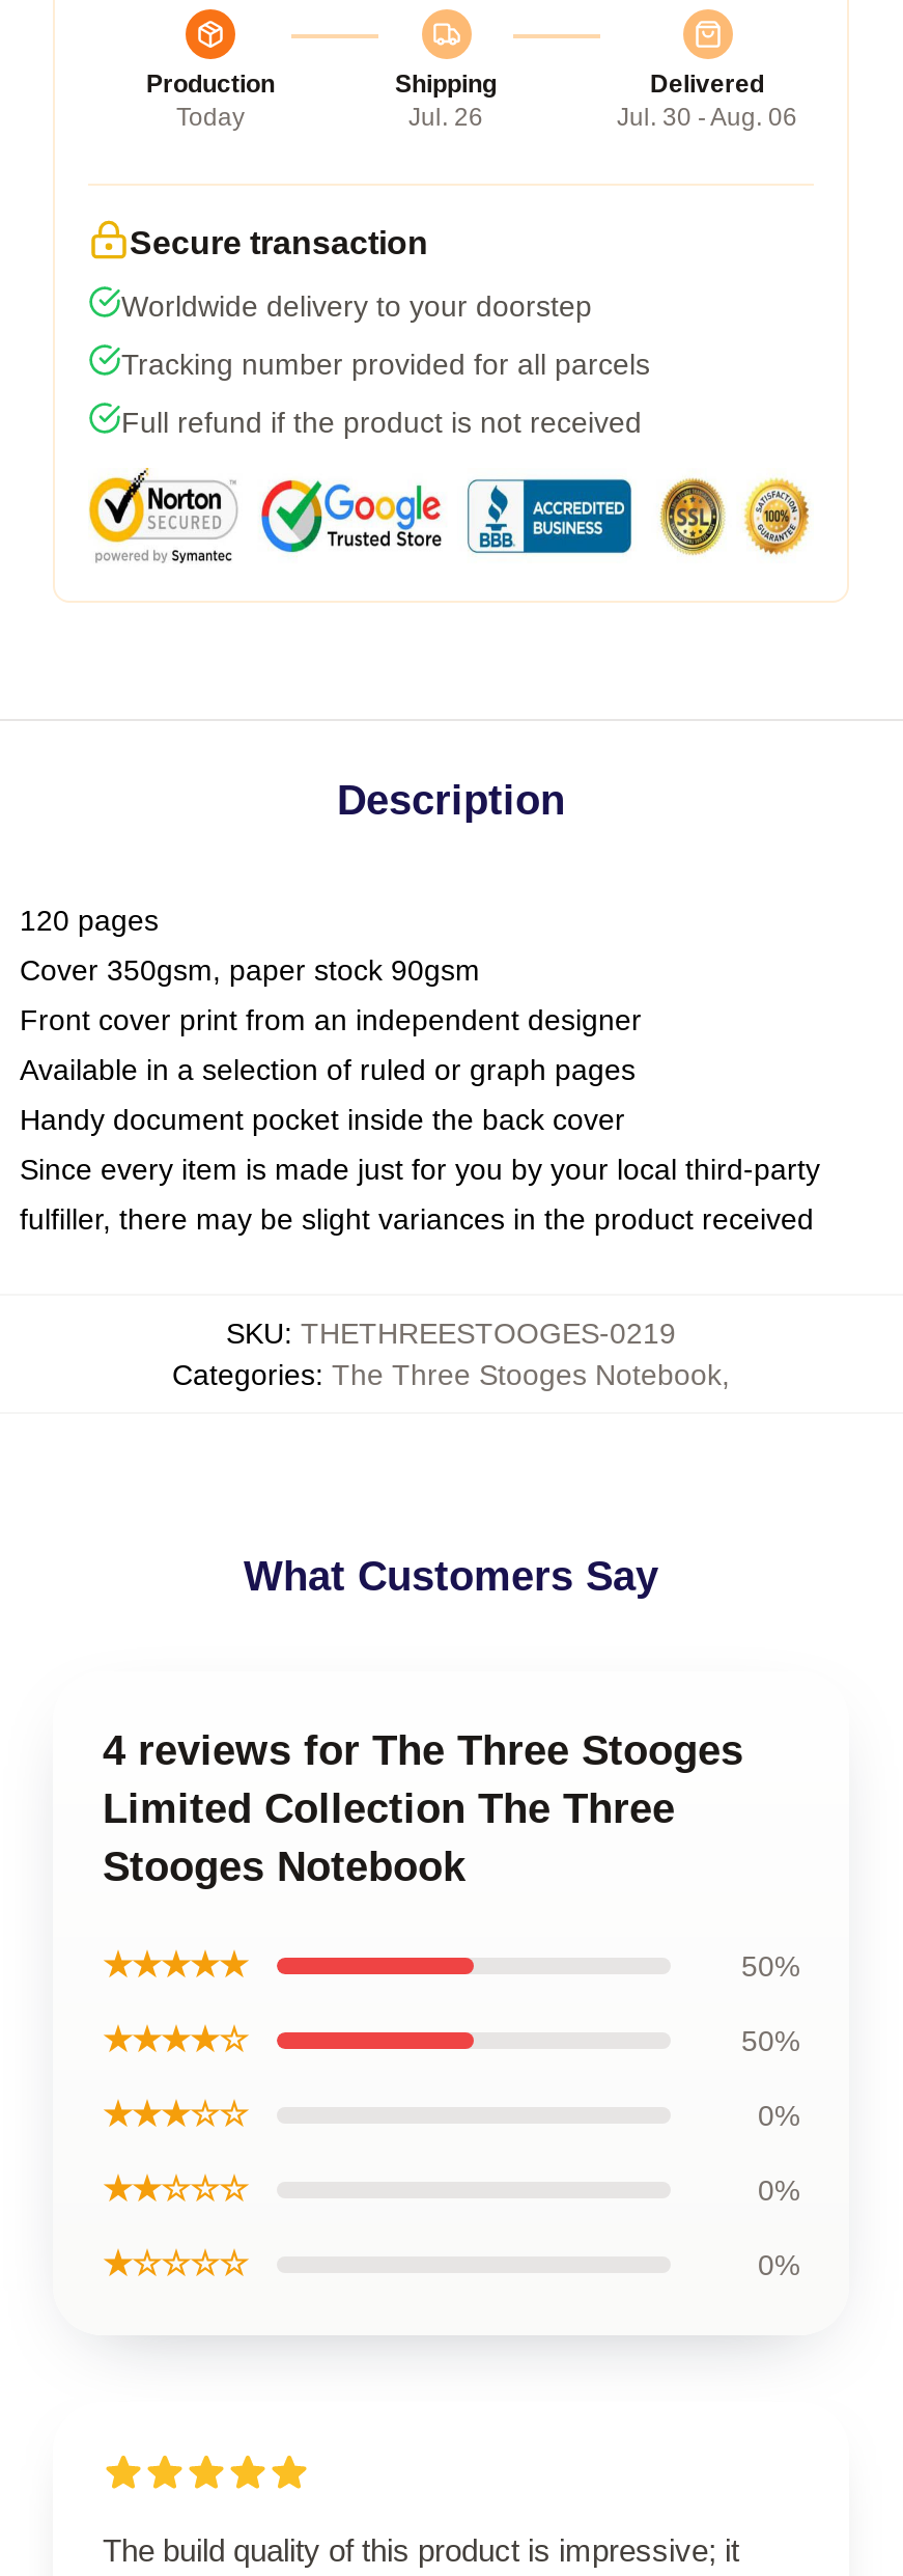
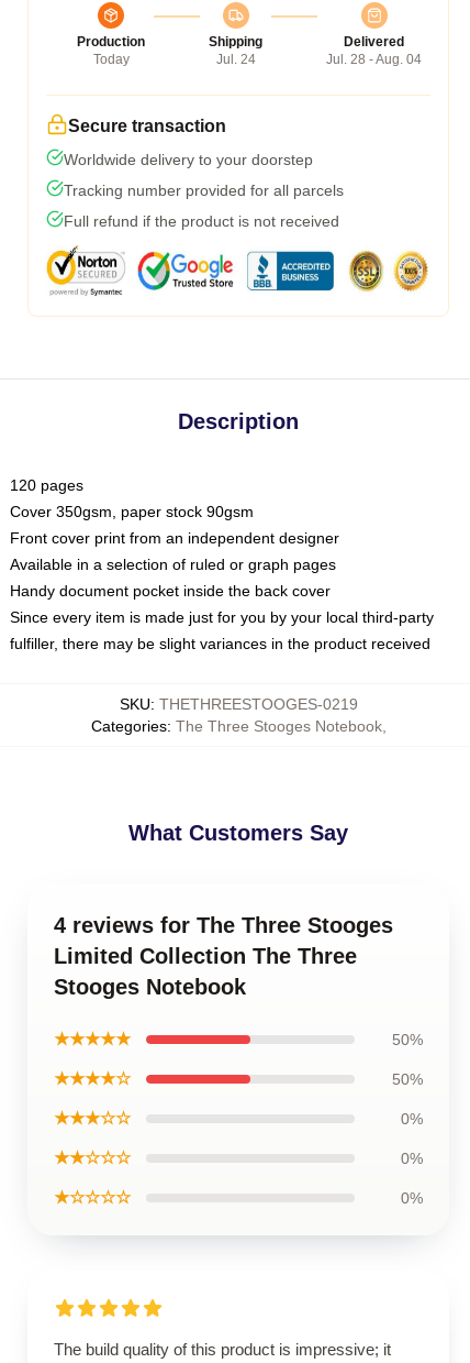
[408,103,483,132] Jul. 26 -> [216,52,255,67] Jul. 24
[617,103,797,132] Jul. 30 - Aug. 06 -> [326,52,422,67] Jul. 28 - Aug. 04

